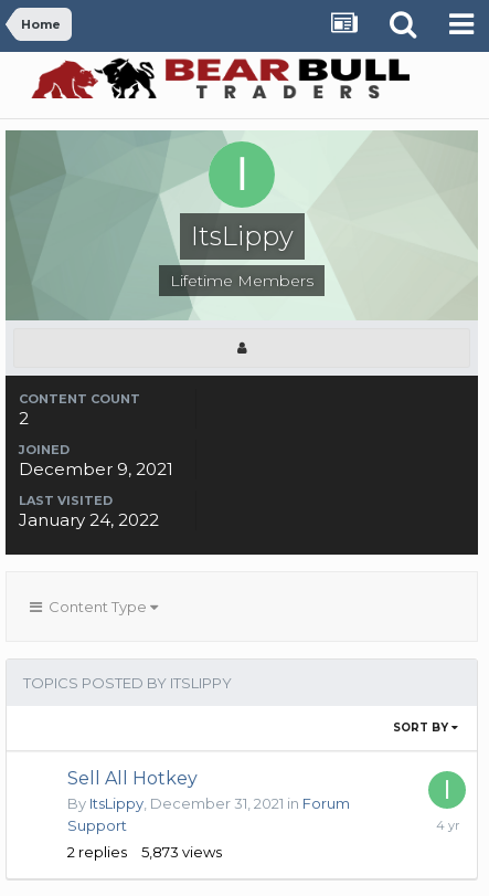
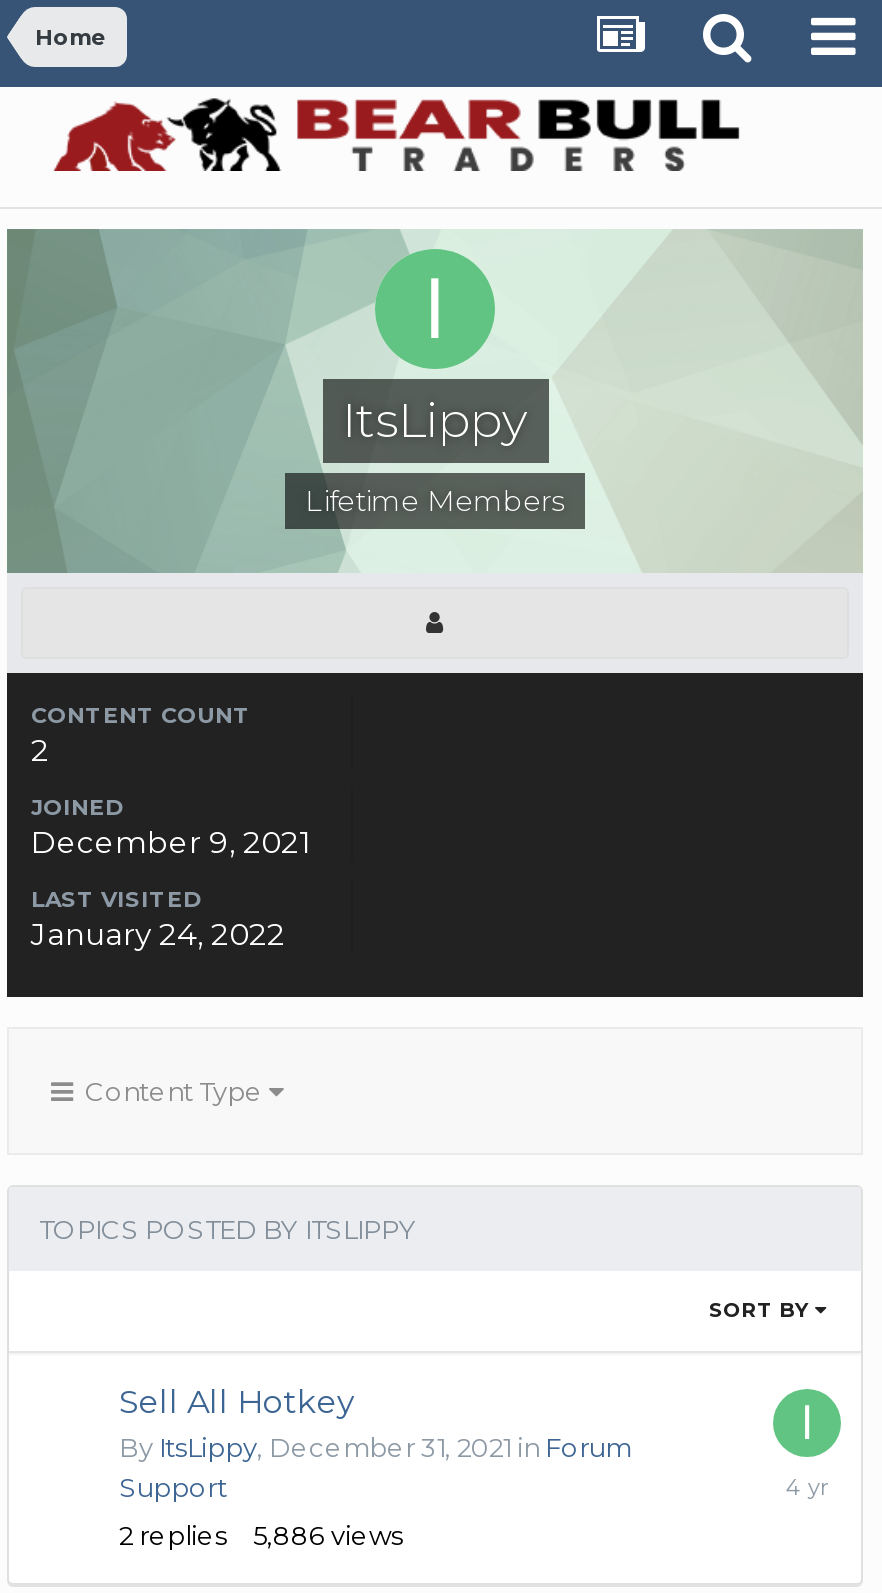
[67,843,222,861] 2 replies 5,873 views -> [119,1519,403,1551] 2 replies 5,886 views

